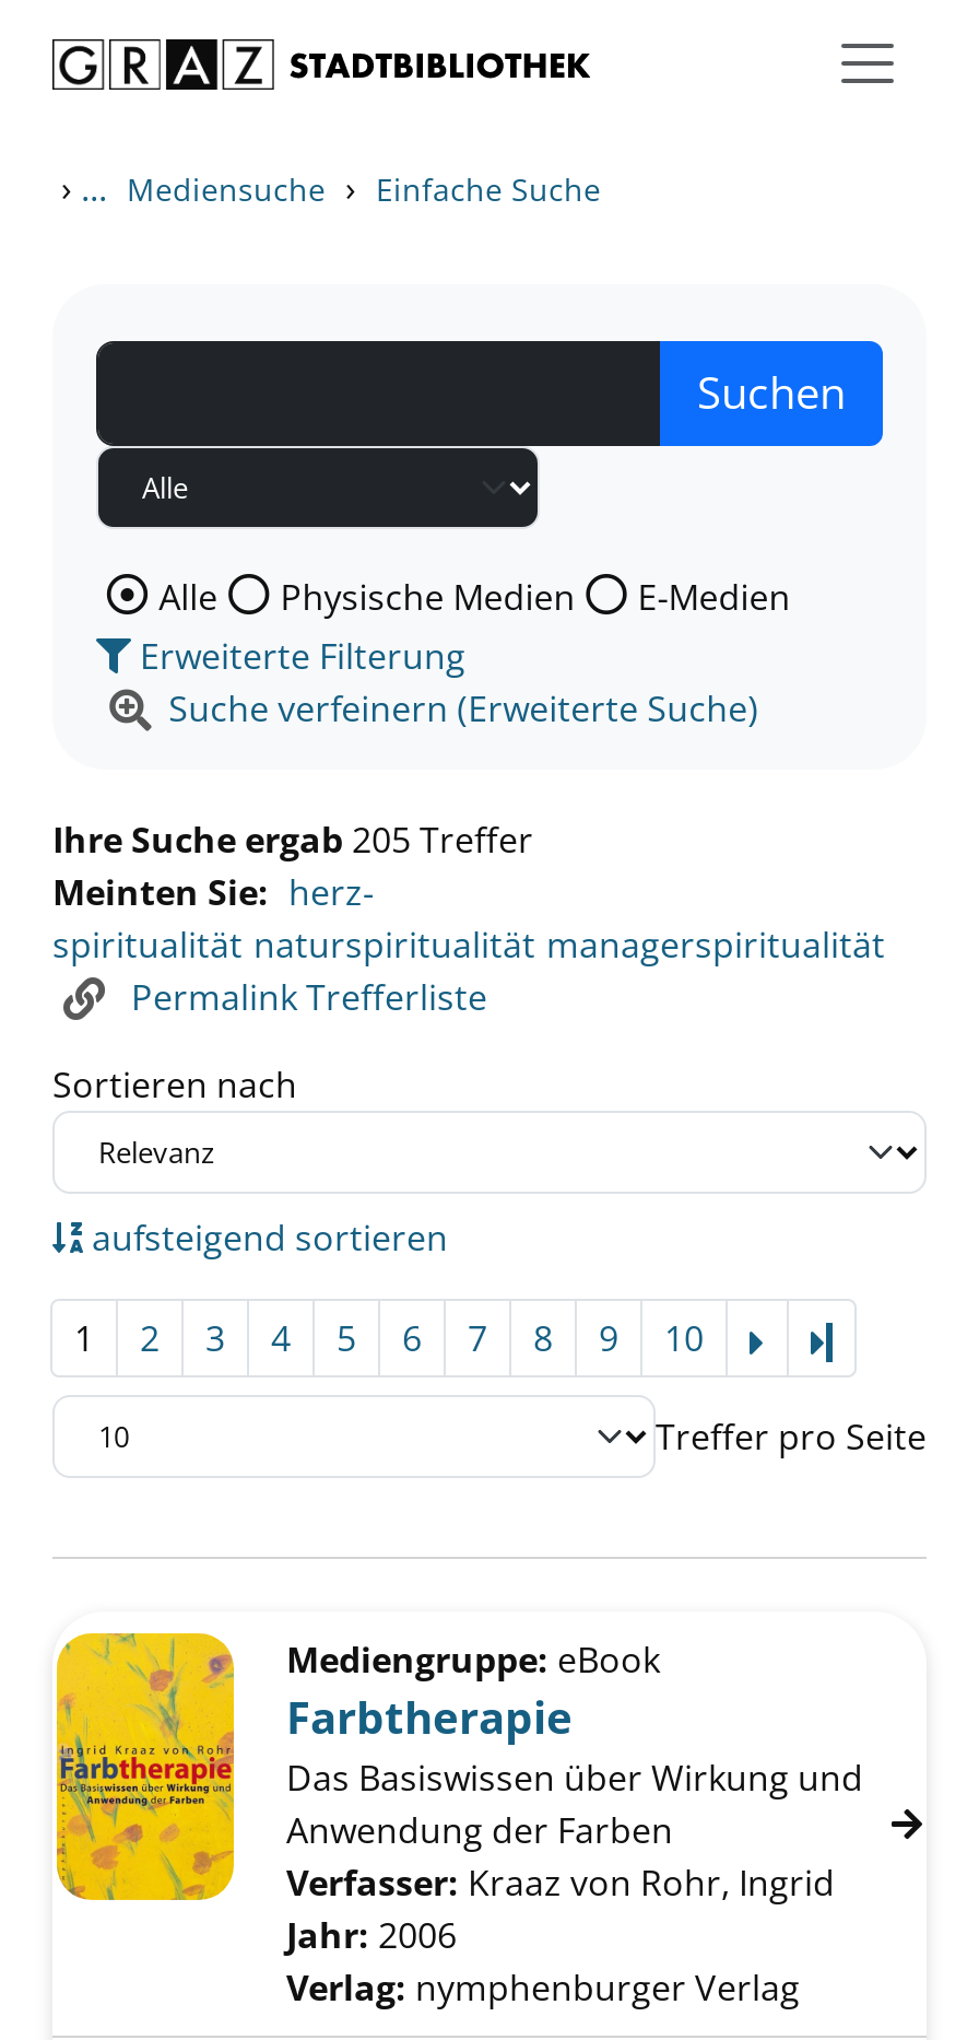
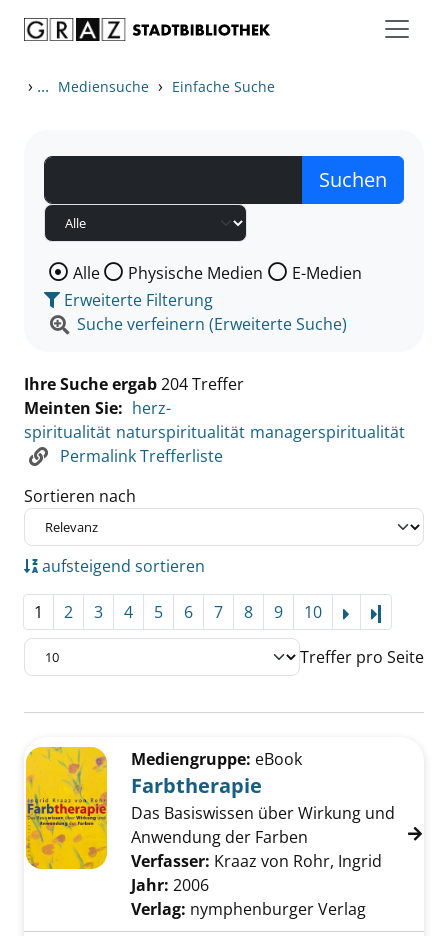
[52,816,533,864] Ihre Suche ergab 205 Treffer -> [24,373,244,395] Ihre Suche ergab 204 Treffer

